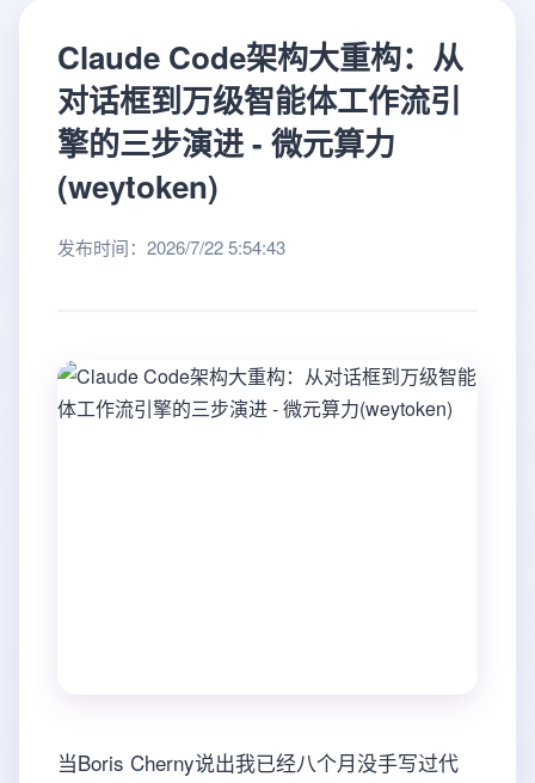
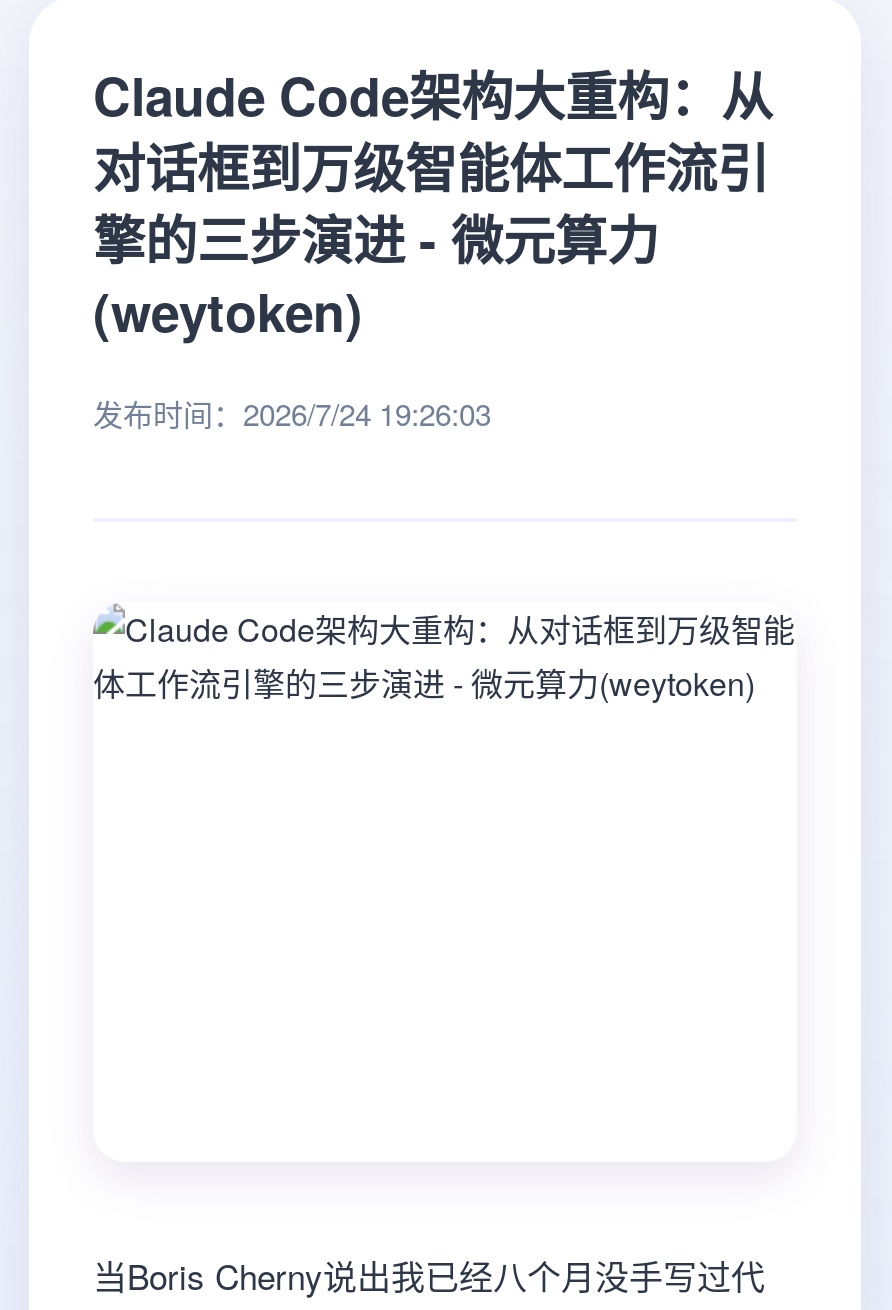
[57,234,285,259] 发布时间：2026/7/22 5:54:43 -> [93,392,491,434] 发布时间：2026/7/24 19:26:03

